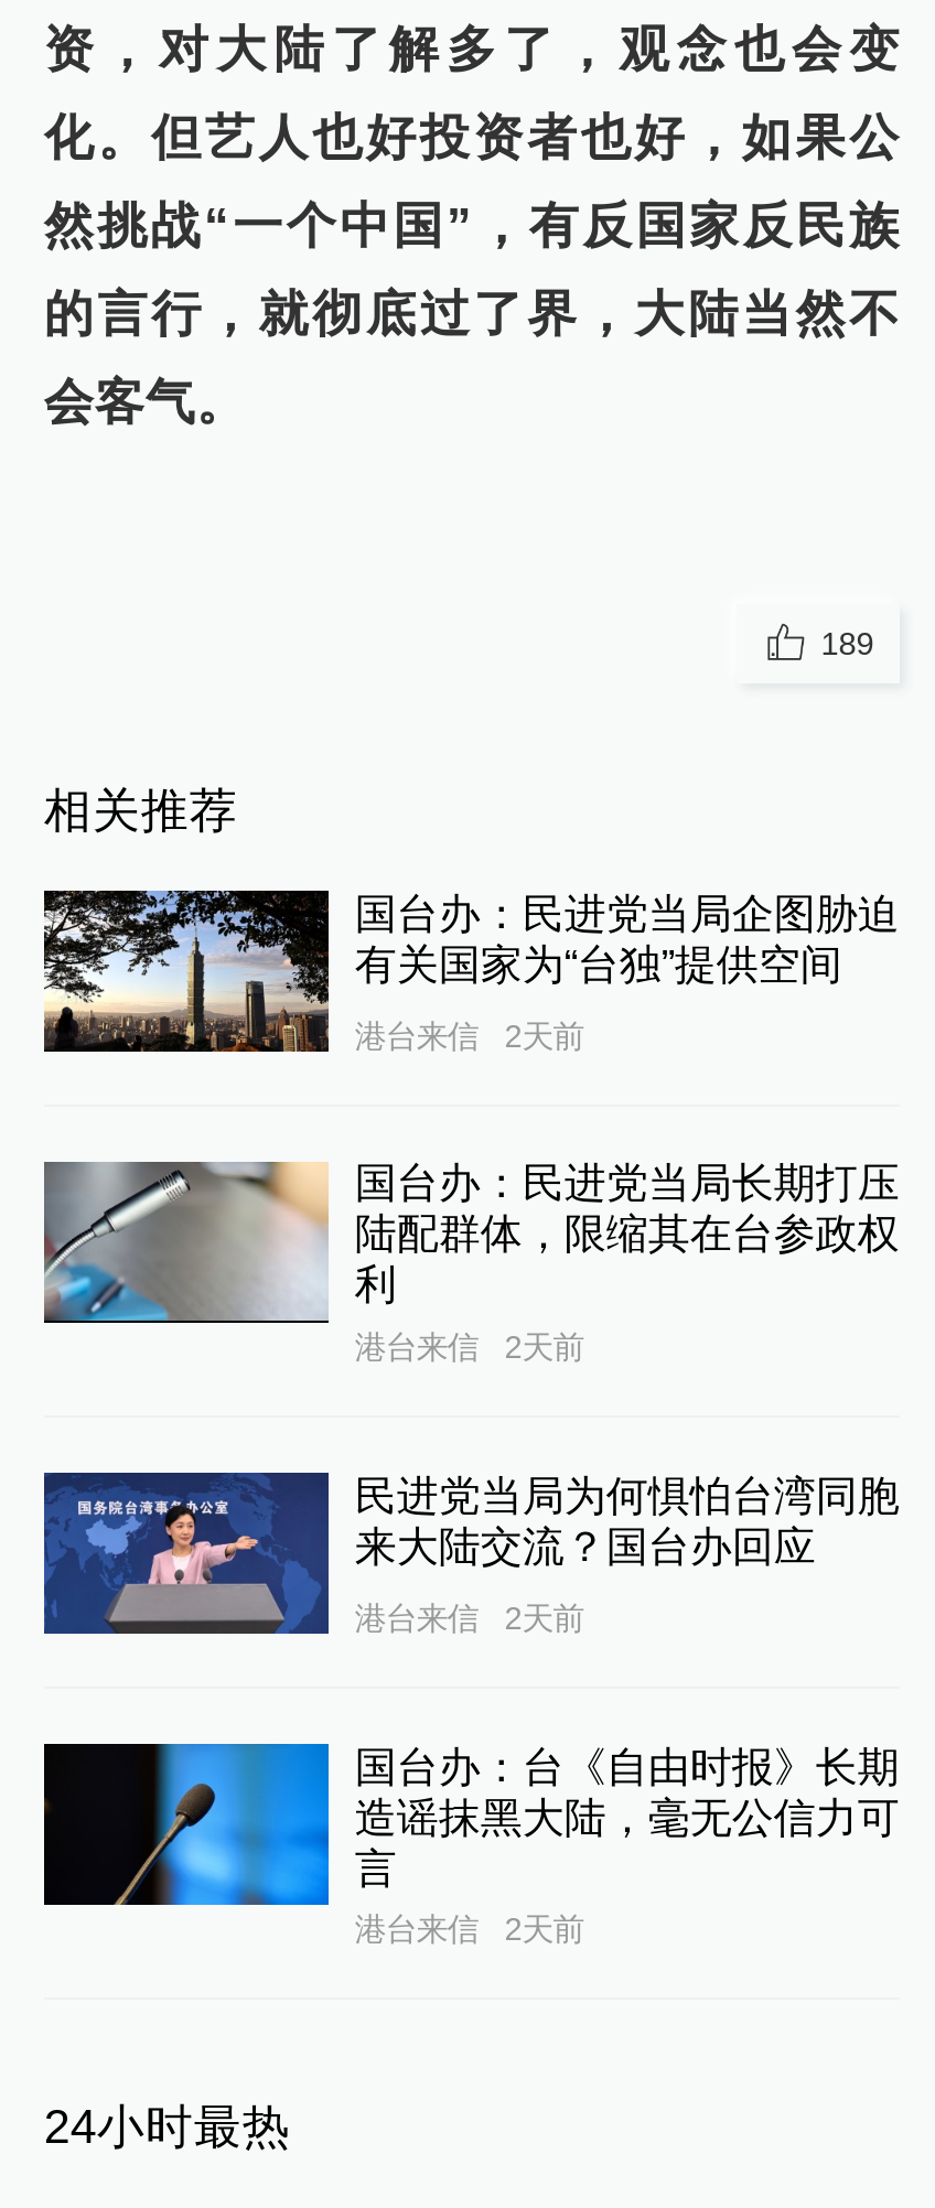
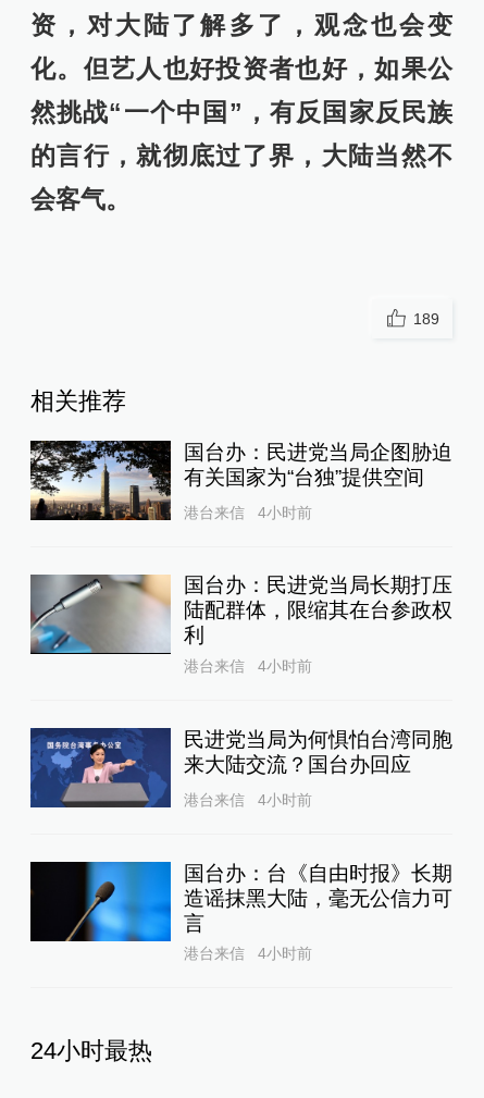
[355,1018,584,1053] 港台来信 2天前 -> [184,504,312,521] 港台来信 4小时前
[355,1329,584,1365] 港台来信 2天前 -> [184,657,312,675] 港台来信 4小时前
[355,1600,584,1635] 港台来信 2天前 -> [184,791,312,808] 港台来信 4小时前
[355,1912,584,1947] 港台来信 2天前 -> [184,945,312,962] 港台来信 4小时前

